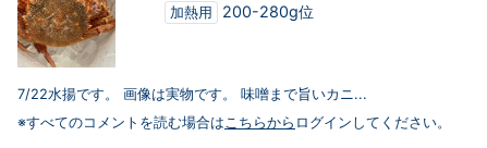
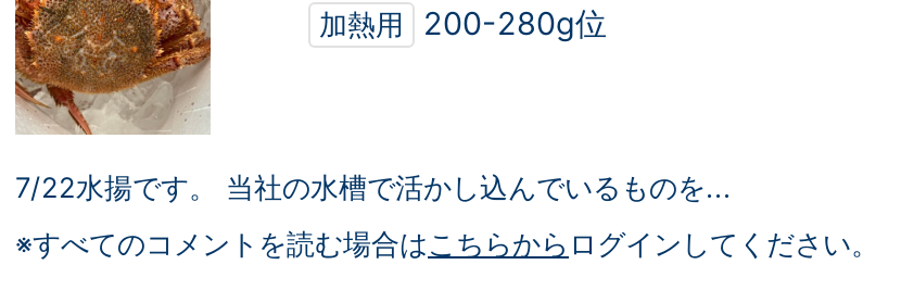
[17,86,367,102] 7/22水揚です。 画像は実物です。 味噌まで旨いカニ... -> [15,172,732,204] 7/22水揚です。 当社の水槽で活かし込んでいるものを...

